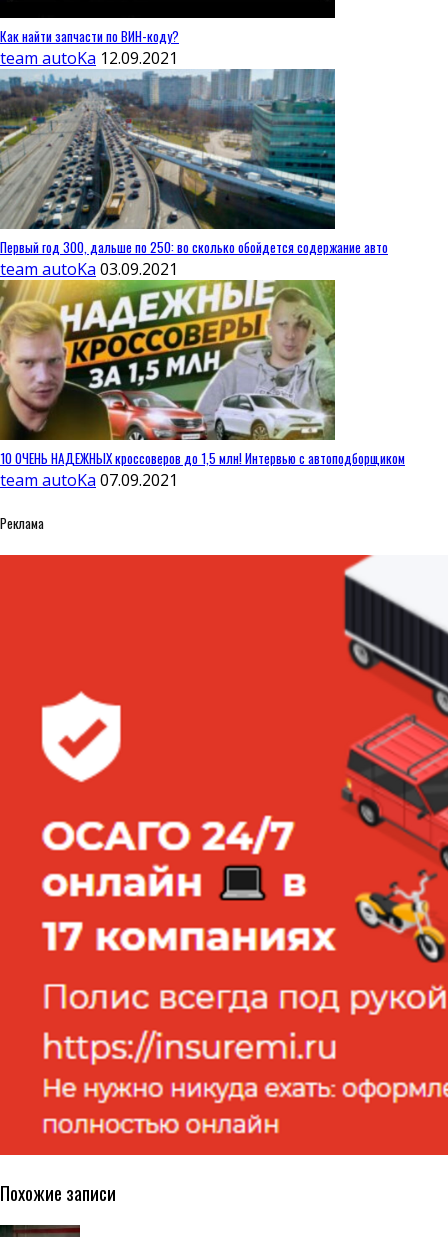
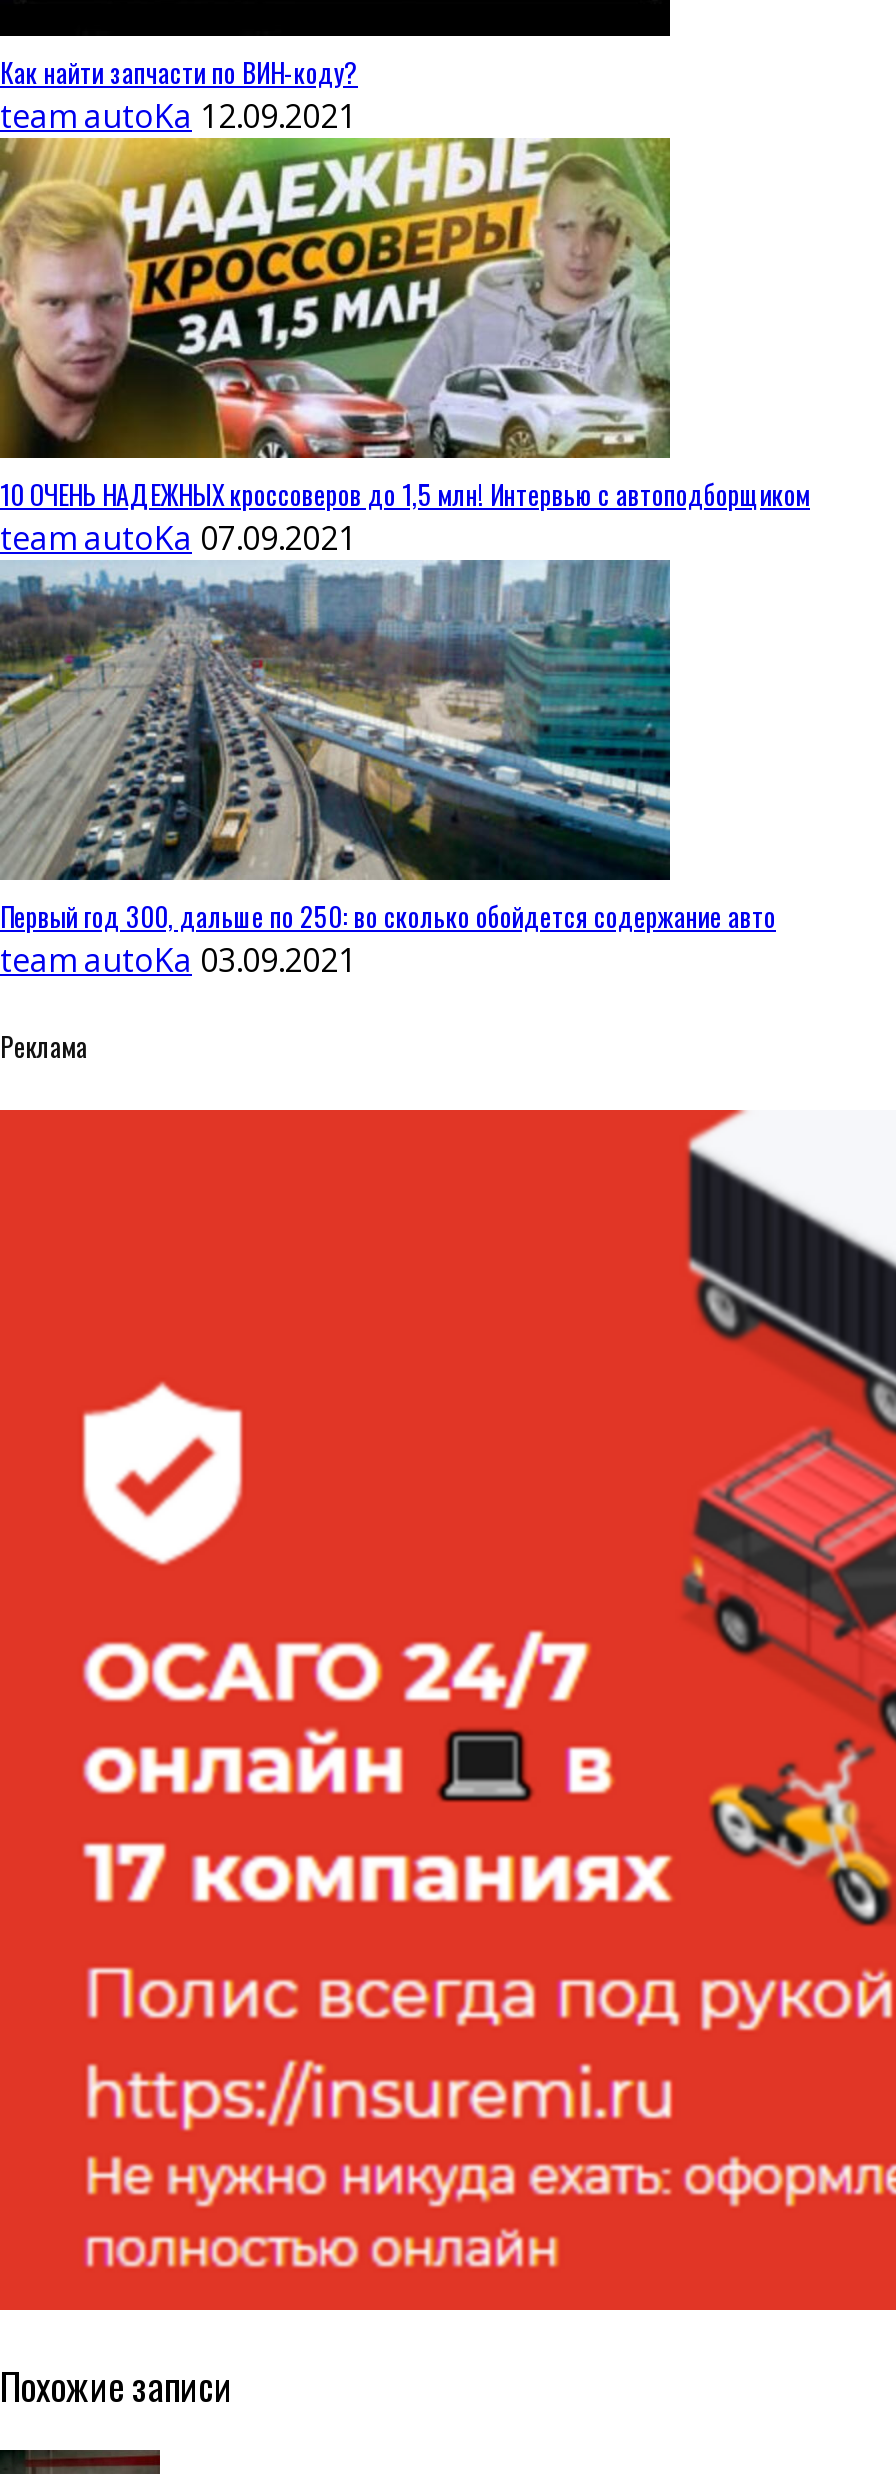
moved [0,67,388,280] -> [0,556,776,982]: [image] | Первый год 300, дальше по 250: во сколько обойдется содержание авто | team autoKa 03.09.2021
moved [0,279,405,491] -> [0,136,810,560]: [image] | 10 ОЧЕНЬ НАДЕЖНЫХ кроссоверов до 1,5 млн! Интервью с автоподборщиком | team autoKa 07.09.2021

